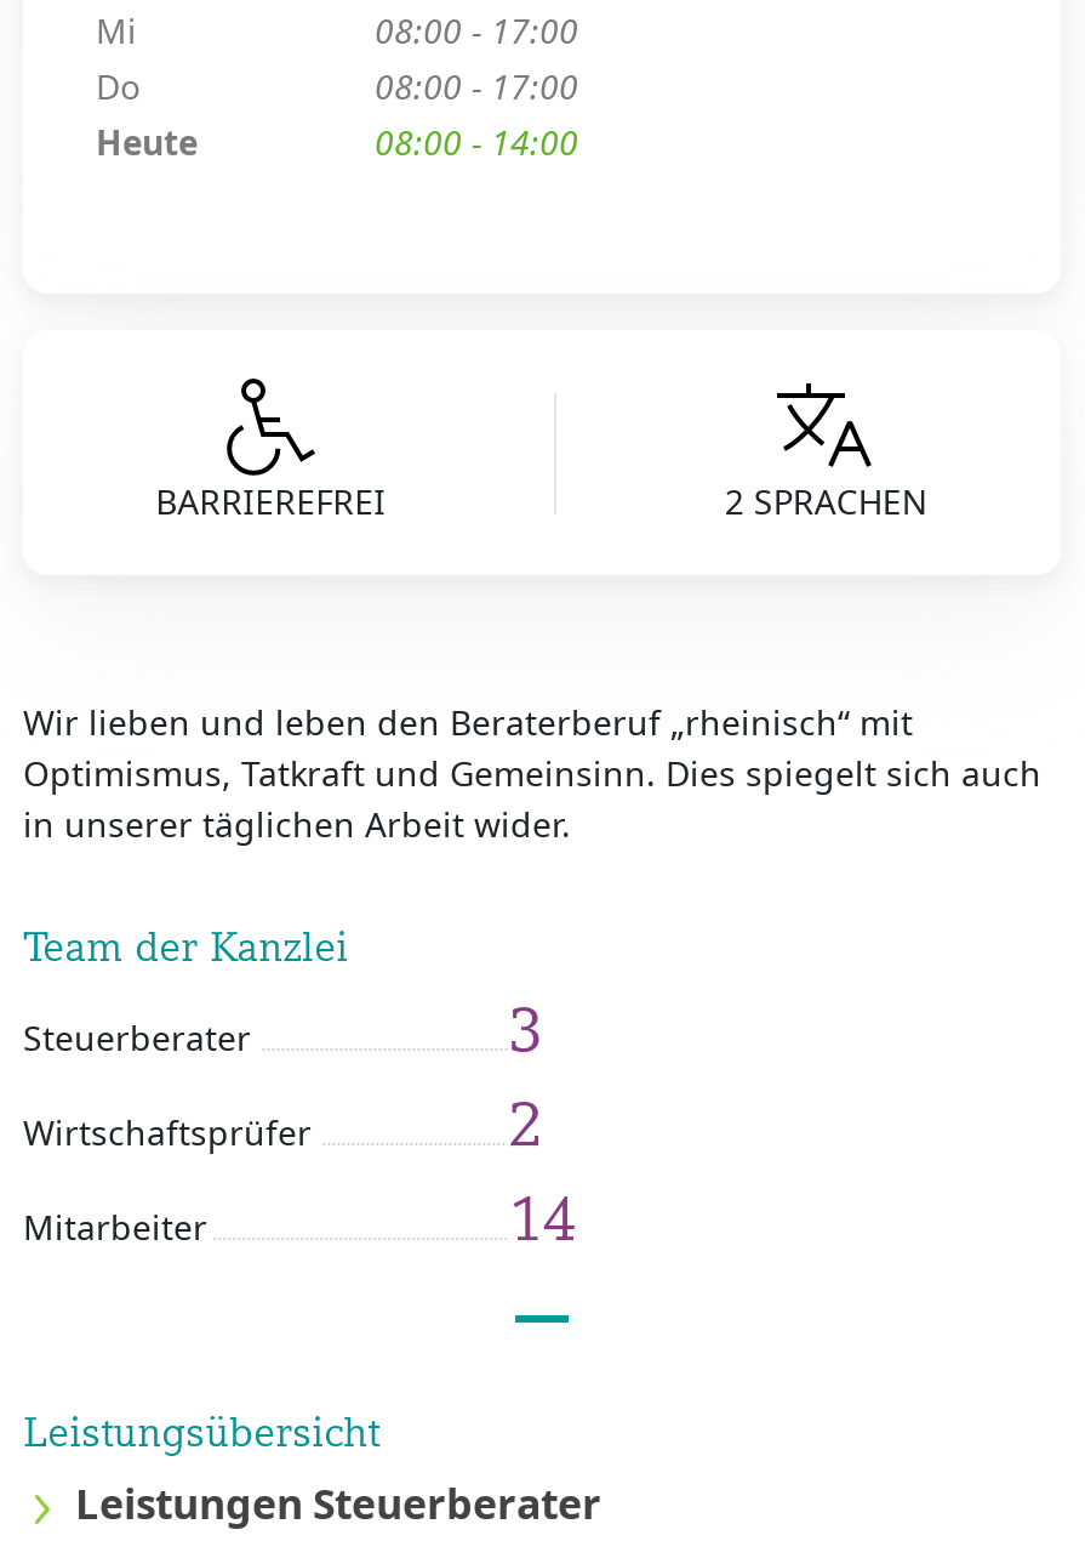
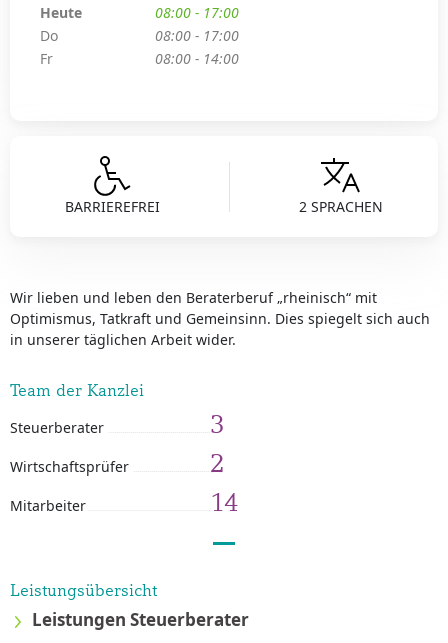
[96,7,137,53] Mi -> none
moved [96,119,198,165] -> [40,3,82,22]: Heute
none -> [40,49,53,68] Fr

